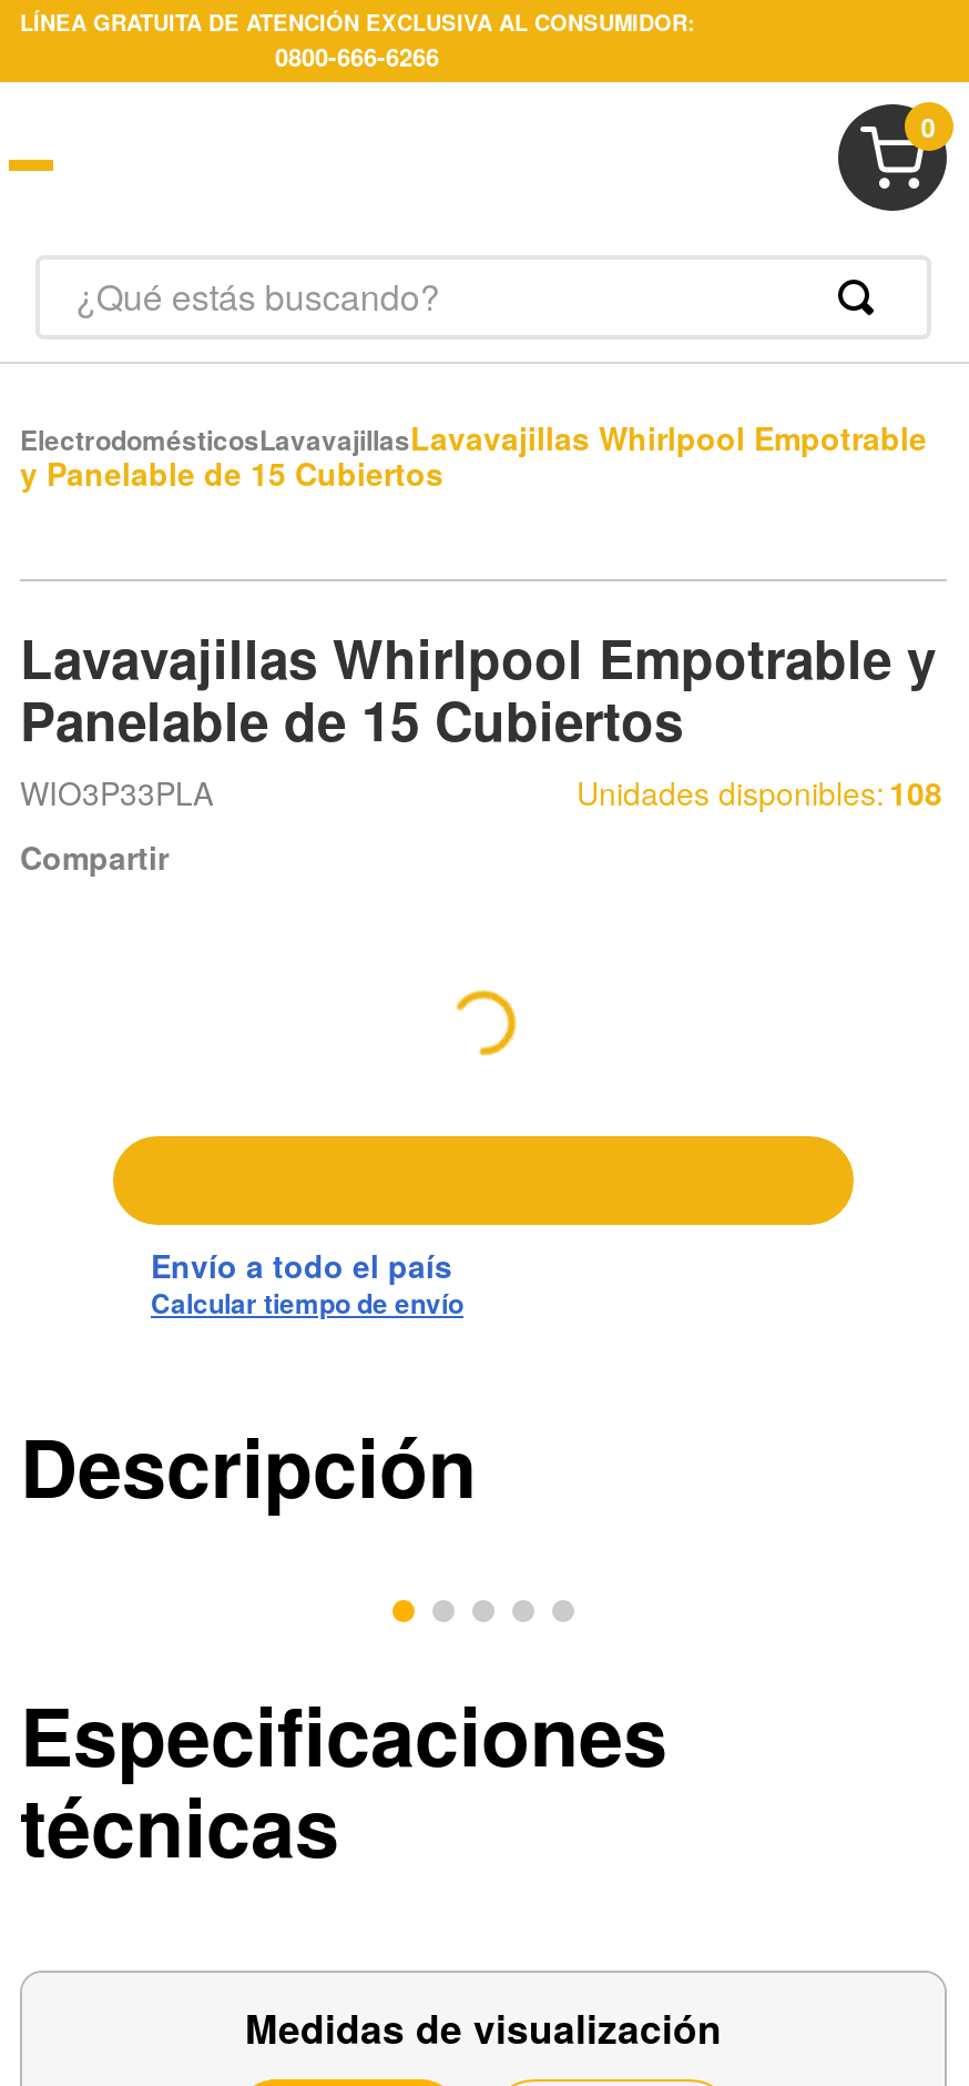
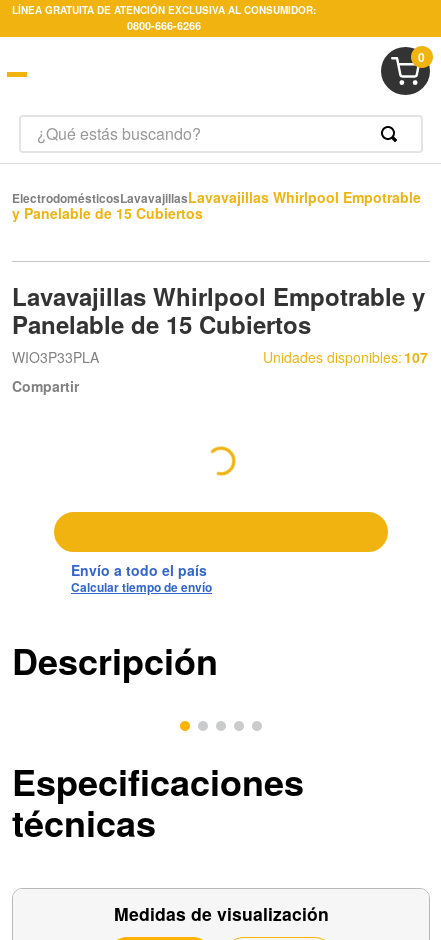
[577,770,942,814] Unidades disponibles: 108 -> [263,347,428,367] Unidades disponibles: 107

